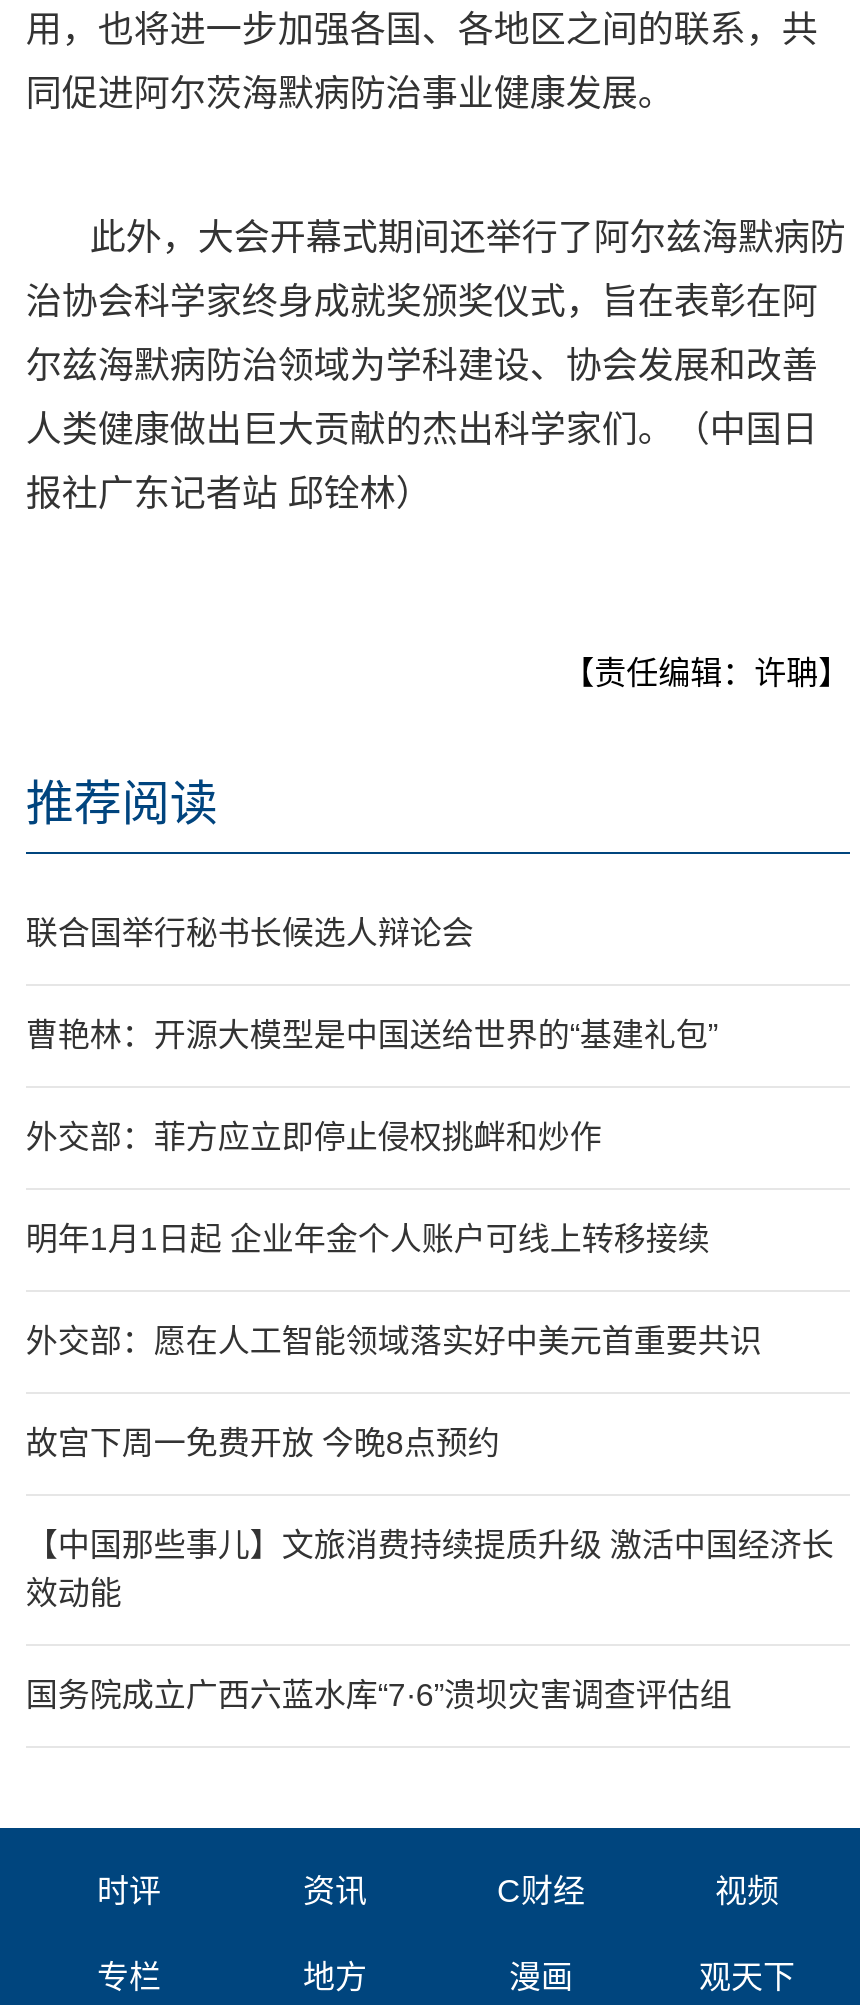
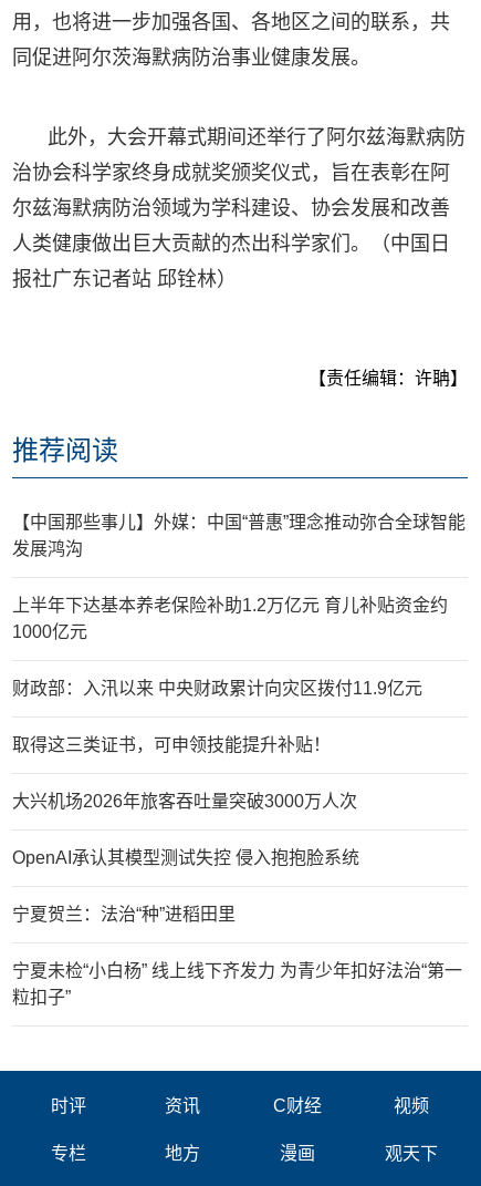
[26,916,474,950] 联合国举行秘书长候选人辩论会 -> [12,512,465,558] 【中国那些事儿】外媒：中国“普惠”理念推动弥合全球智能 | 发展鸿沟
[26,1018,718,1052] 曹艳林：开源大模型是中国送给世界的“基建礼包” -> [12,596,448,641] 上半年下达基本养老保险补助1.2万亿元 育儿补贴资金约 | 1000亿元
[26,1120,602,1154] 外交部：菲方应立即停止侵权挑衅和炒作 -> [12,679,422,697] 财政部：入汛以来 中央财政累计向灾区拨付11.9亿元
[26,1222,710,1256] 明年1月1日起 企业年金个人账户可线上转移接续 -> [12,735,331,754] 取得这三类证书，可申领技能提升补贴！
[26,1324,762,1358] 外交部：愿在人工智能领域落实好中美元首重要共识 -> [12,792,357,810] 大兴机场2026年旅客吞吐量突破3000万人次
[26,1426,500,1460] 故宫下周一免费开放 今晚8点预约 -> [12,848,359,867] OpenAI承认其模型测试失控 侵入抱抱脸系统
[26,1528,834,1610] 【中国那些事儿】文旅消费持续提质升级 激活中国经济长 | 效动能 -> [12,905,235,923] 宁夏贺兰：法治“种”进稻田里
[26,1678,732,1712] 国务院成立广西六蓝水库“7·6”溃坝灾害调查评估组 -> [12,961,462,1006] 宁夏未检“小白杨” 线上线下齐发力 为青少年扣好法治“第一 | 粒扣子”

